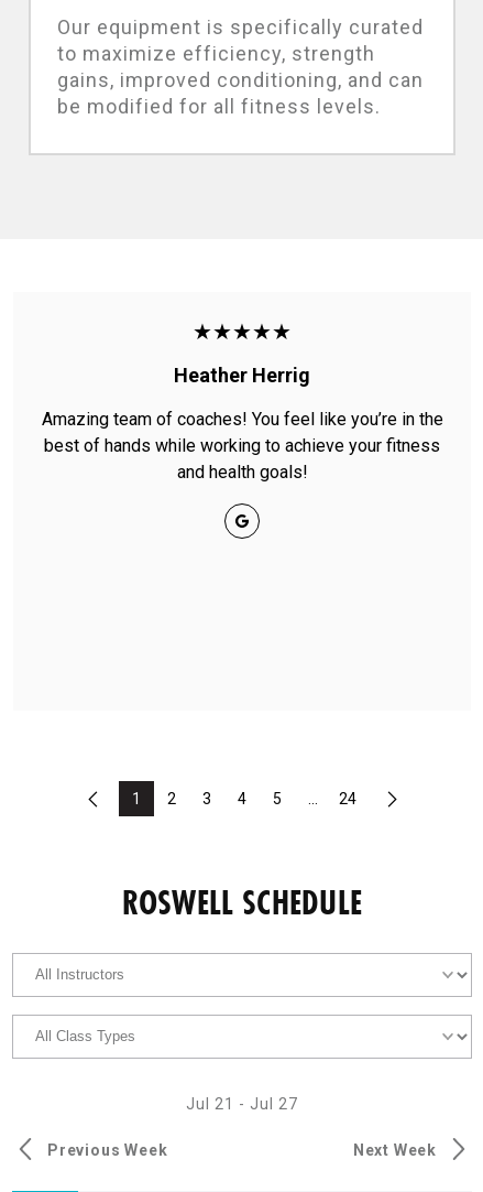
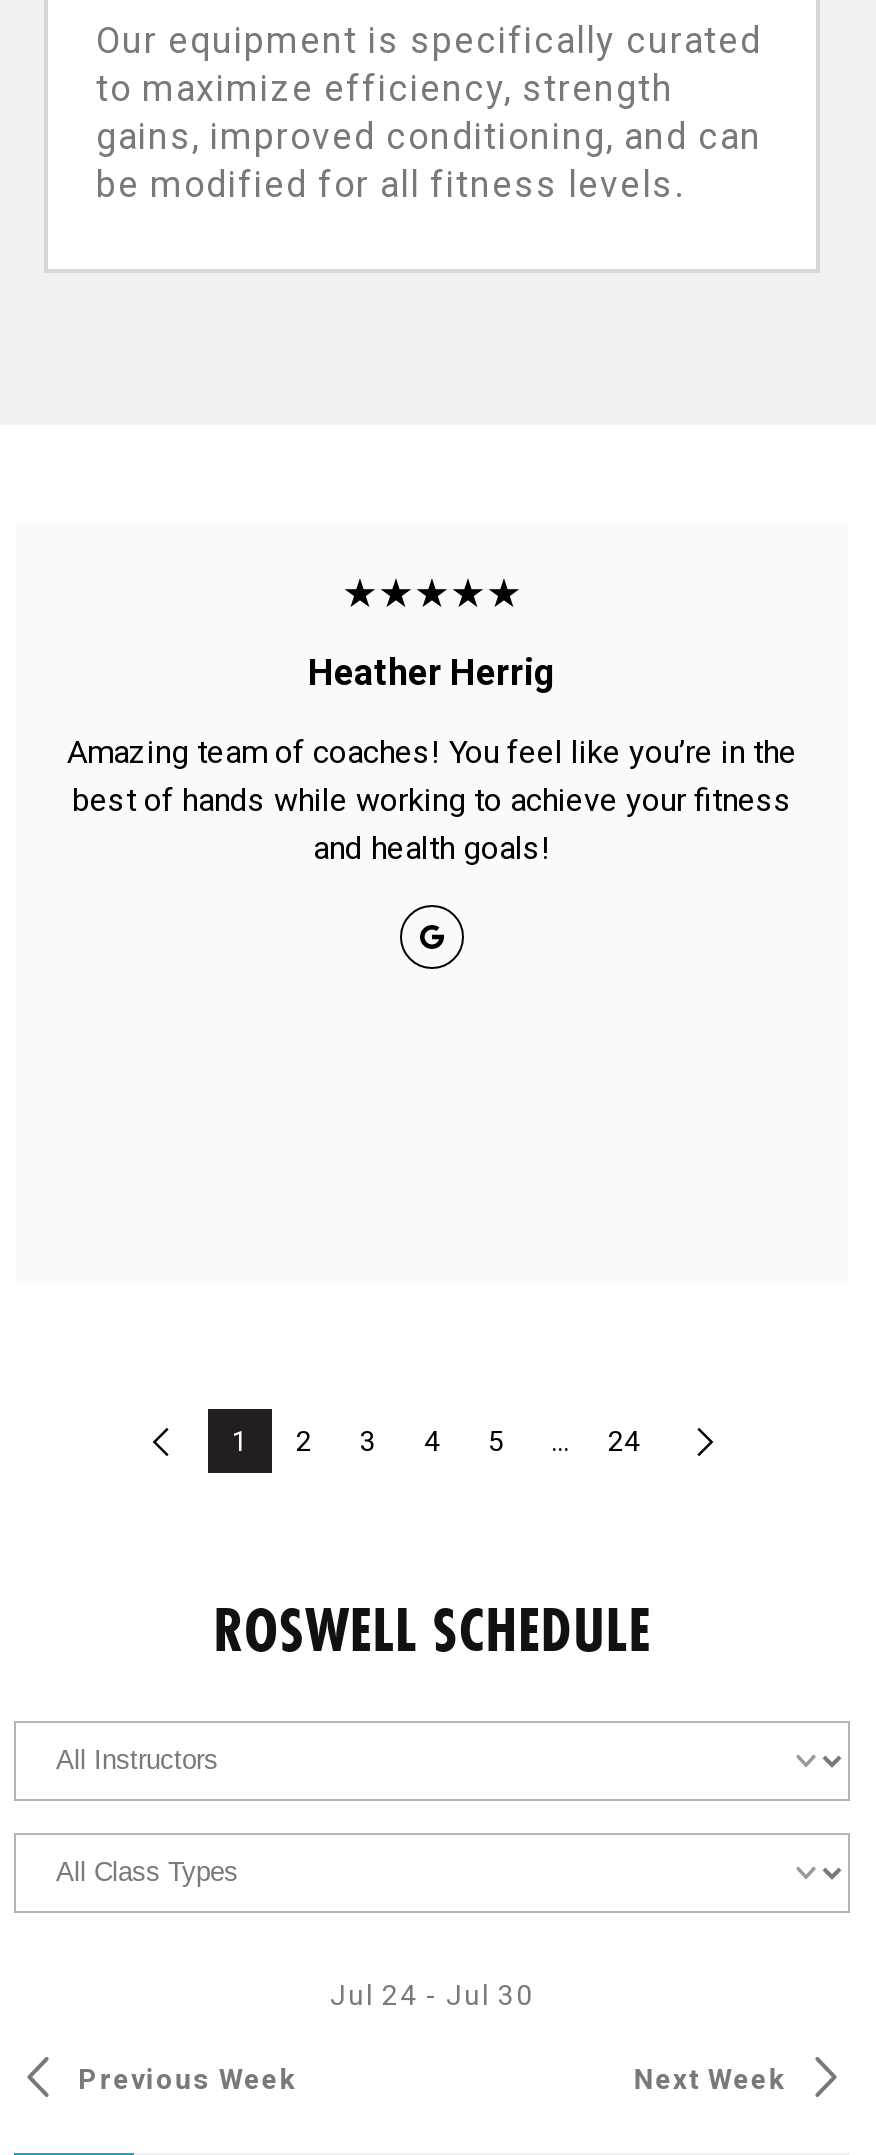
[186,1095,298,1112] Jul 21 - Jul 27 -> [330,1978,534,2010] Jul 24 - Jul 30

